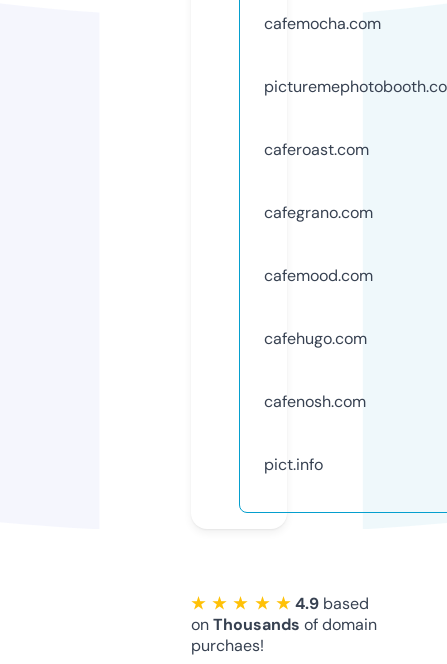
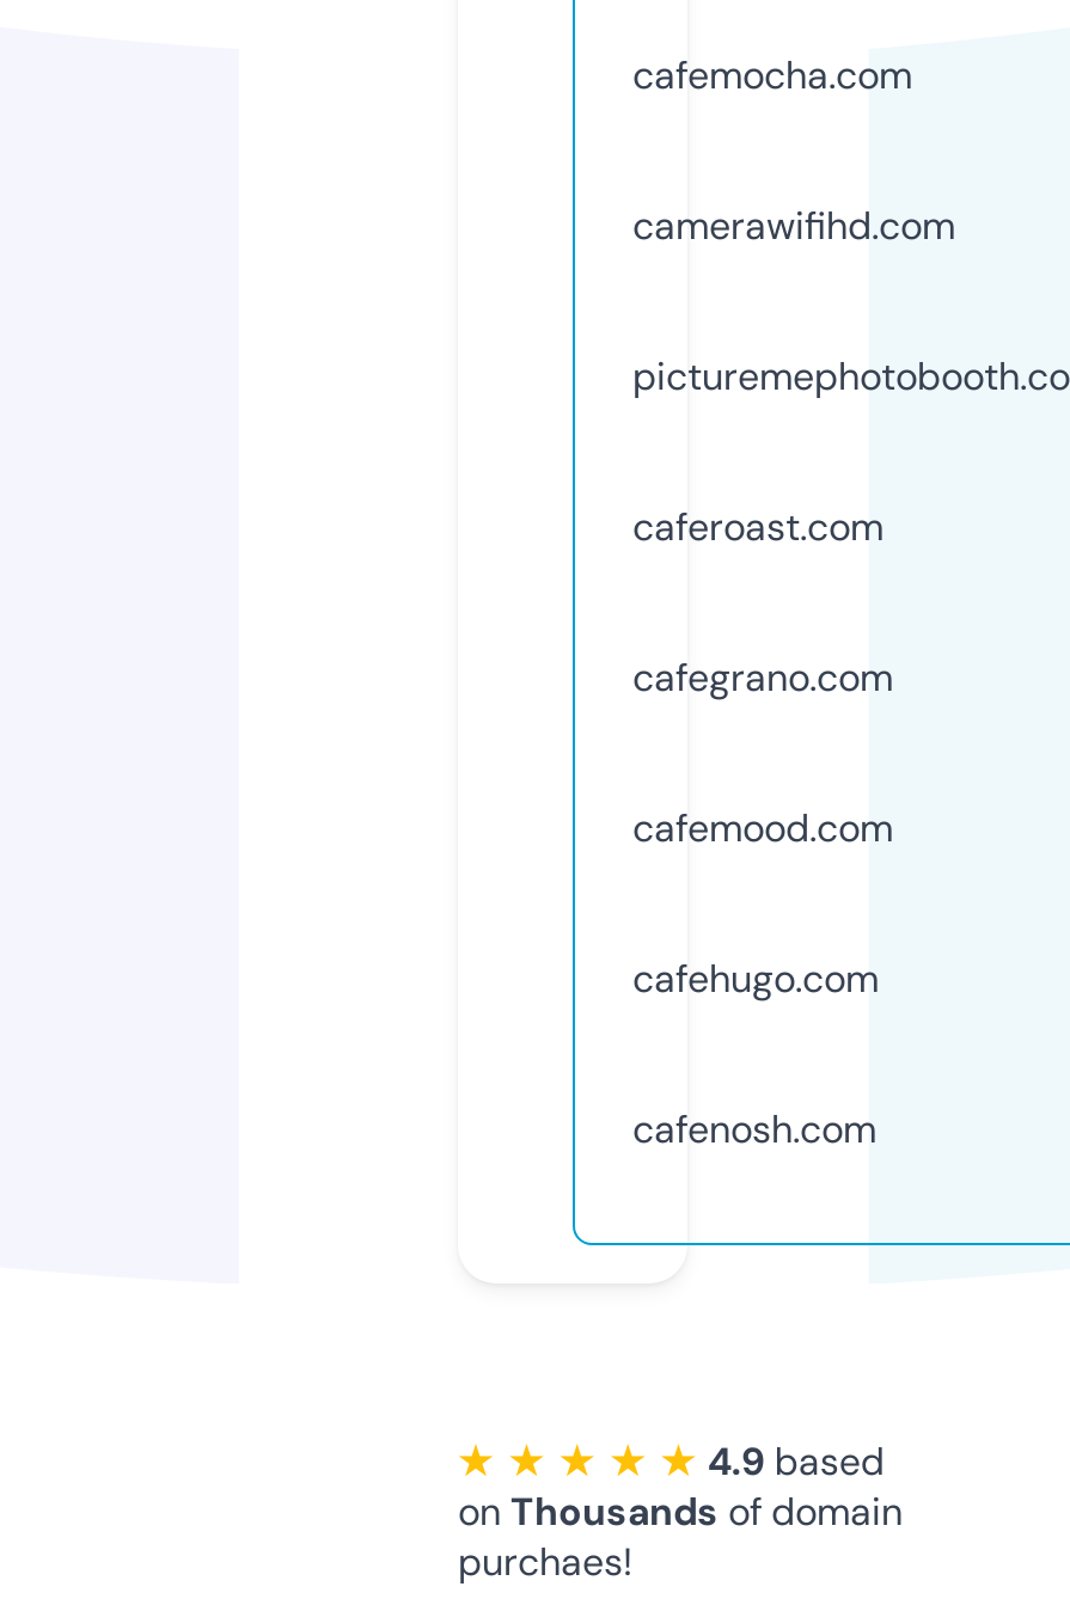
none -> [632,200,955,250] camerawifihd.com
moved [264,139,373,412] -> [632,501,893,1154]: caferoast.com | cafegrano.com | cafemood.com | cafehugo.com | cafenosh.com
[264,454,323,475] pict.info -> none

